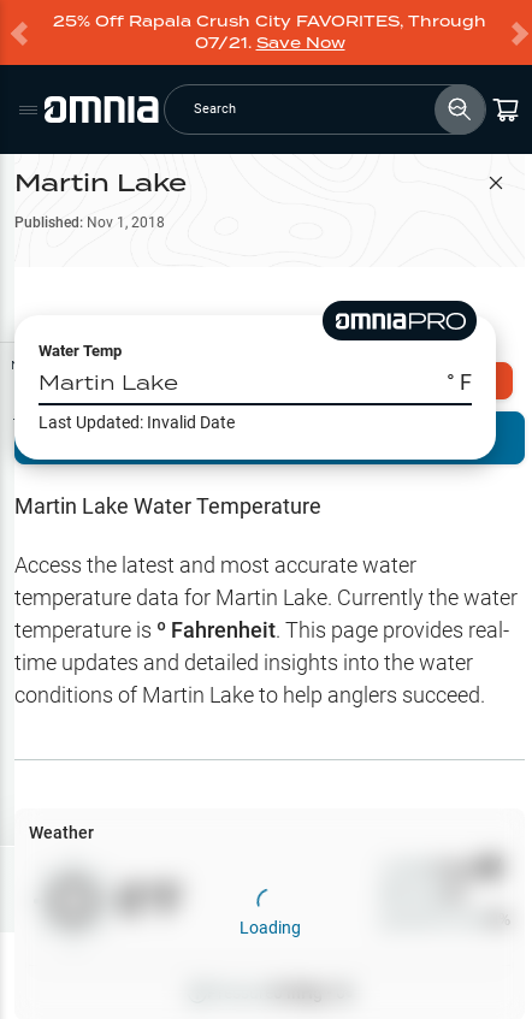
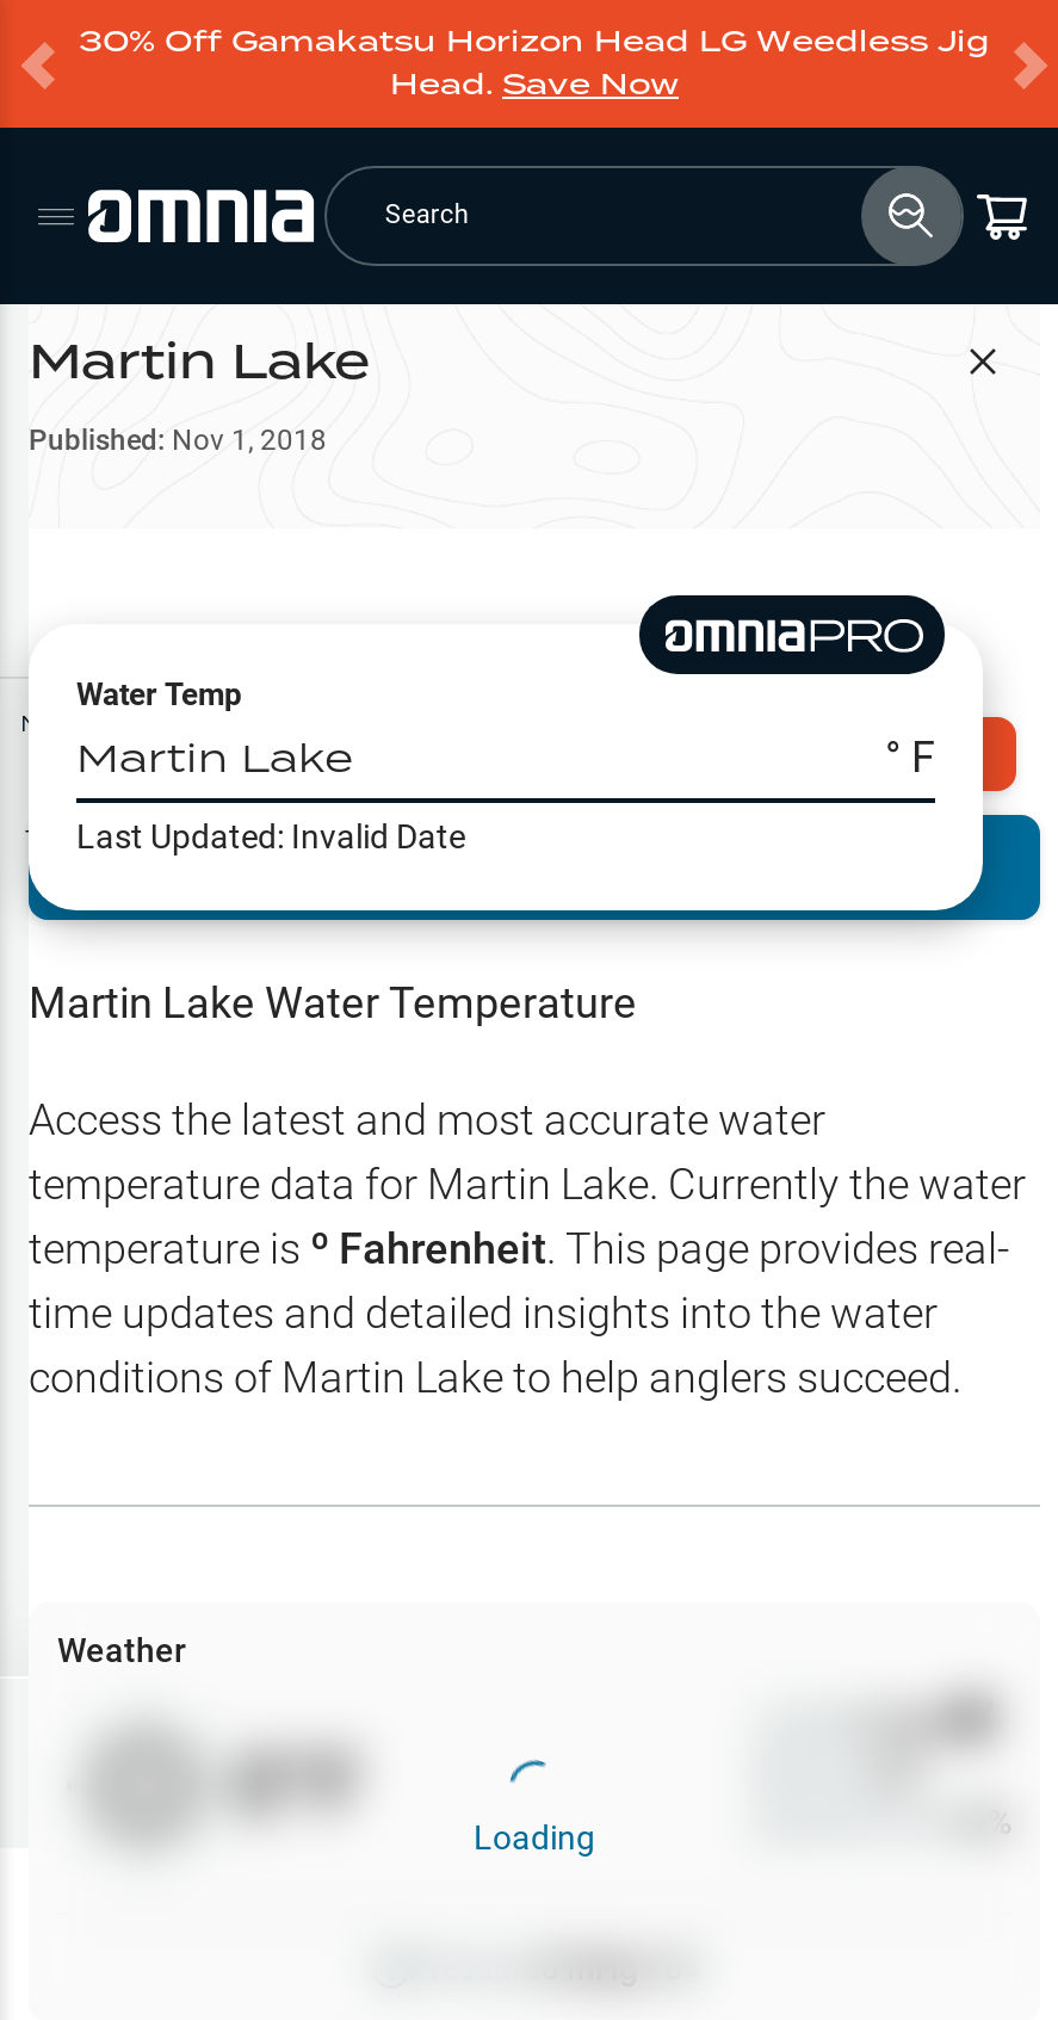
[53,11,486,53] 25% Off Rapala Crush City FAVORITES, Through | 07/21. Save Now -> [79,20,990,104] 30% Off Gamakatsu Horizon Head LG Weedless Jig | Head. Save Now

